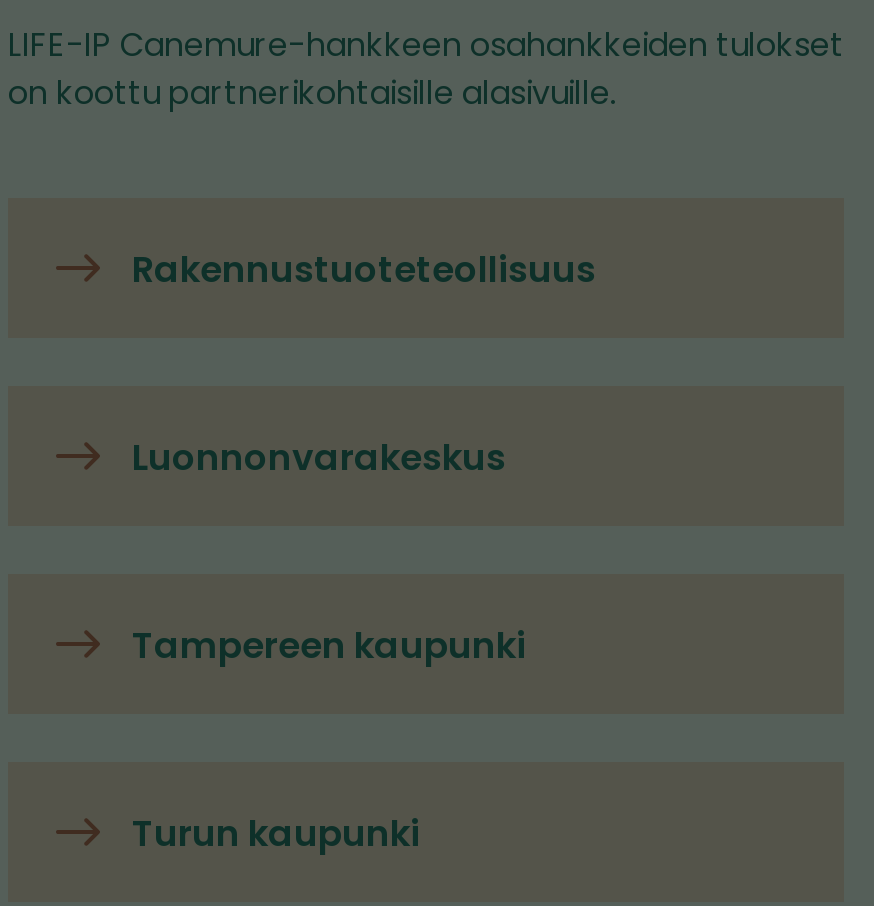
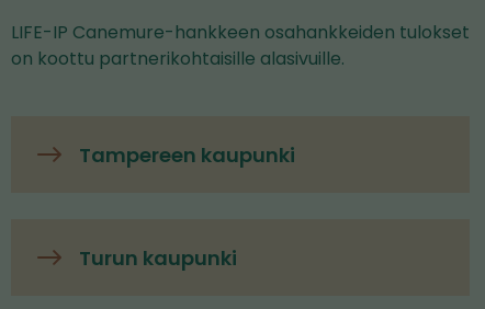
[132,243,596,293] Rakennustuoteteollisuus -> none
[132,431,506,481] Luonnonvarakeskus -> none

